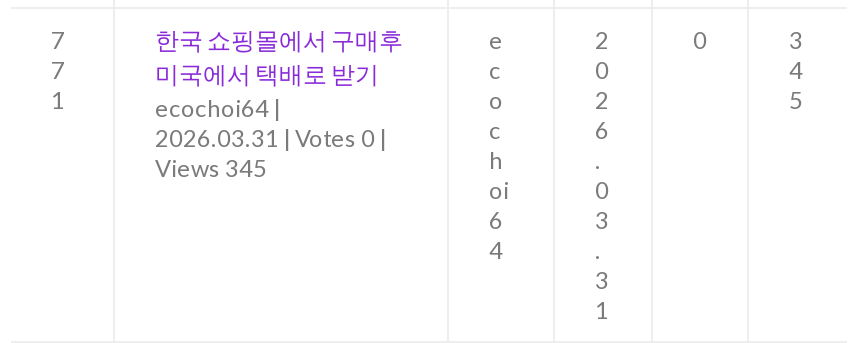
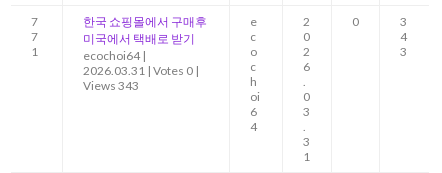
[789,85,803,115] 5 -> [400,44,407,59] 3
[155,153,267,183] Views 345 -> [83,78,139,93] Views 343

